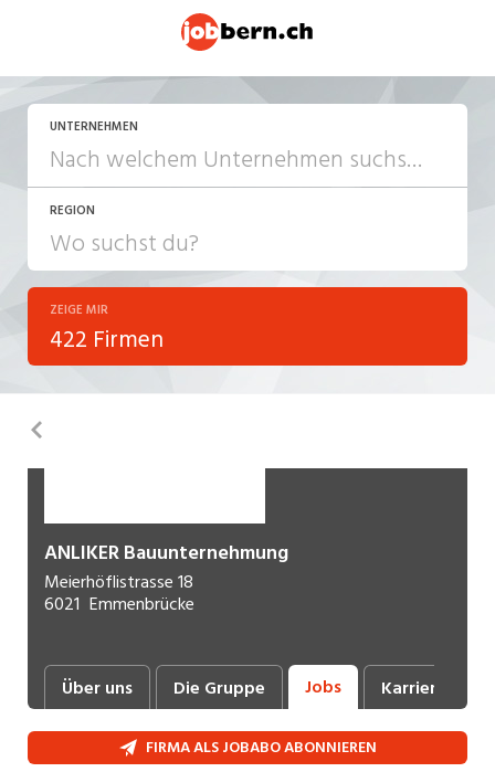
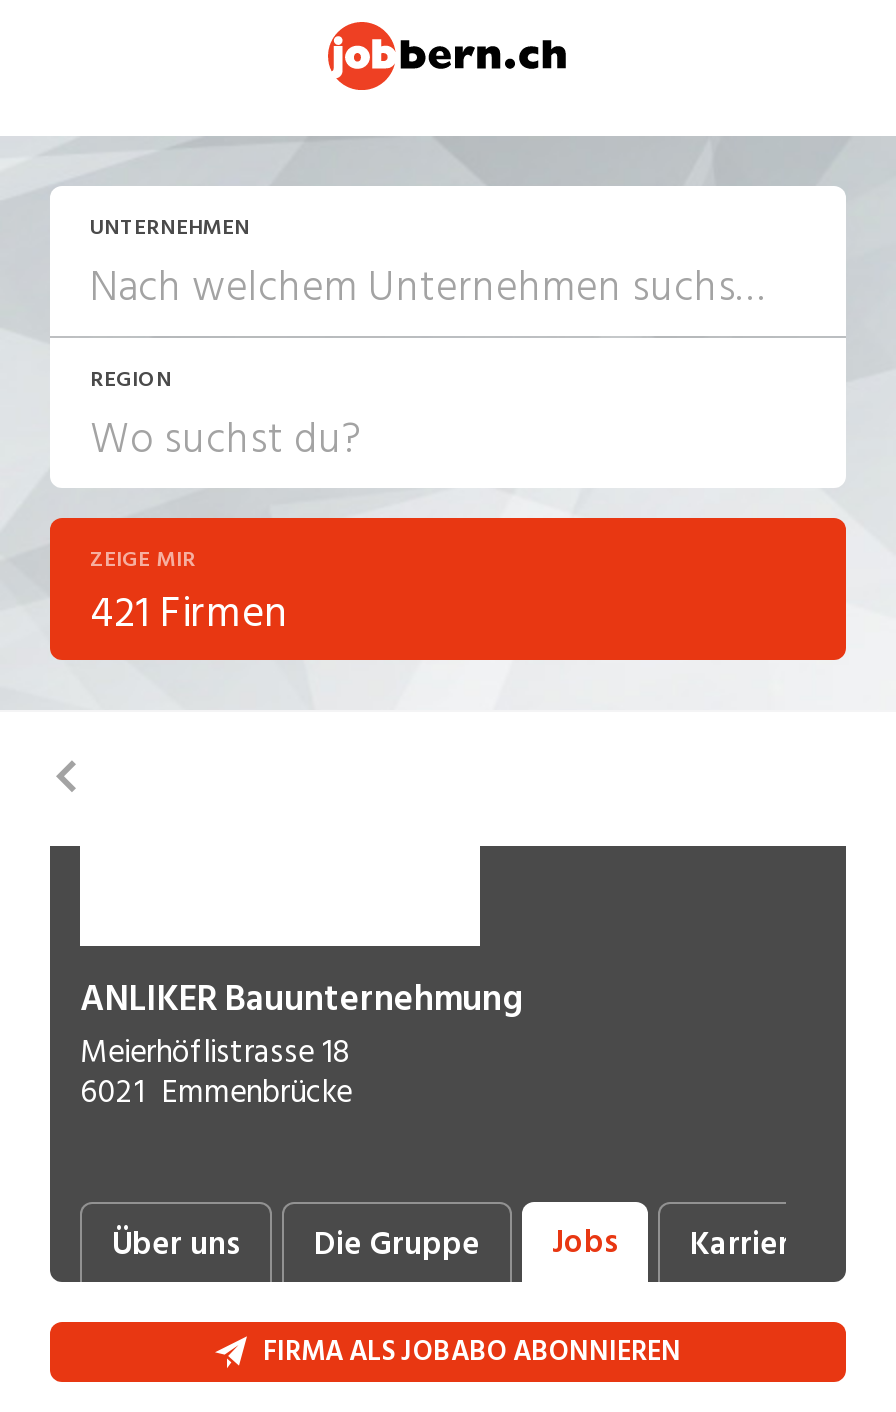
[50,321,164,359] 422 Firmen -> [90,580,288,648] 421 Firmen

